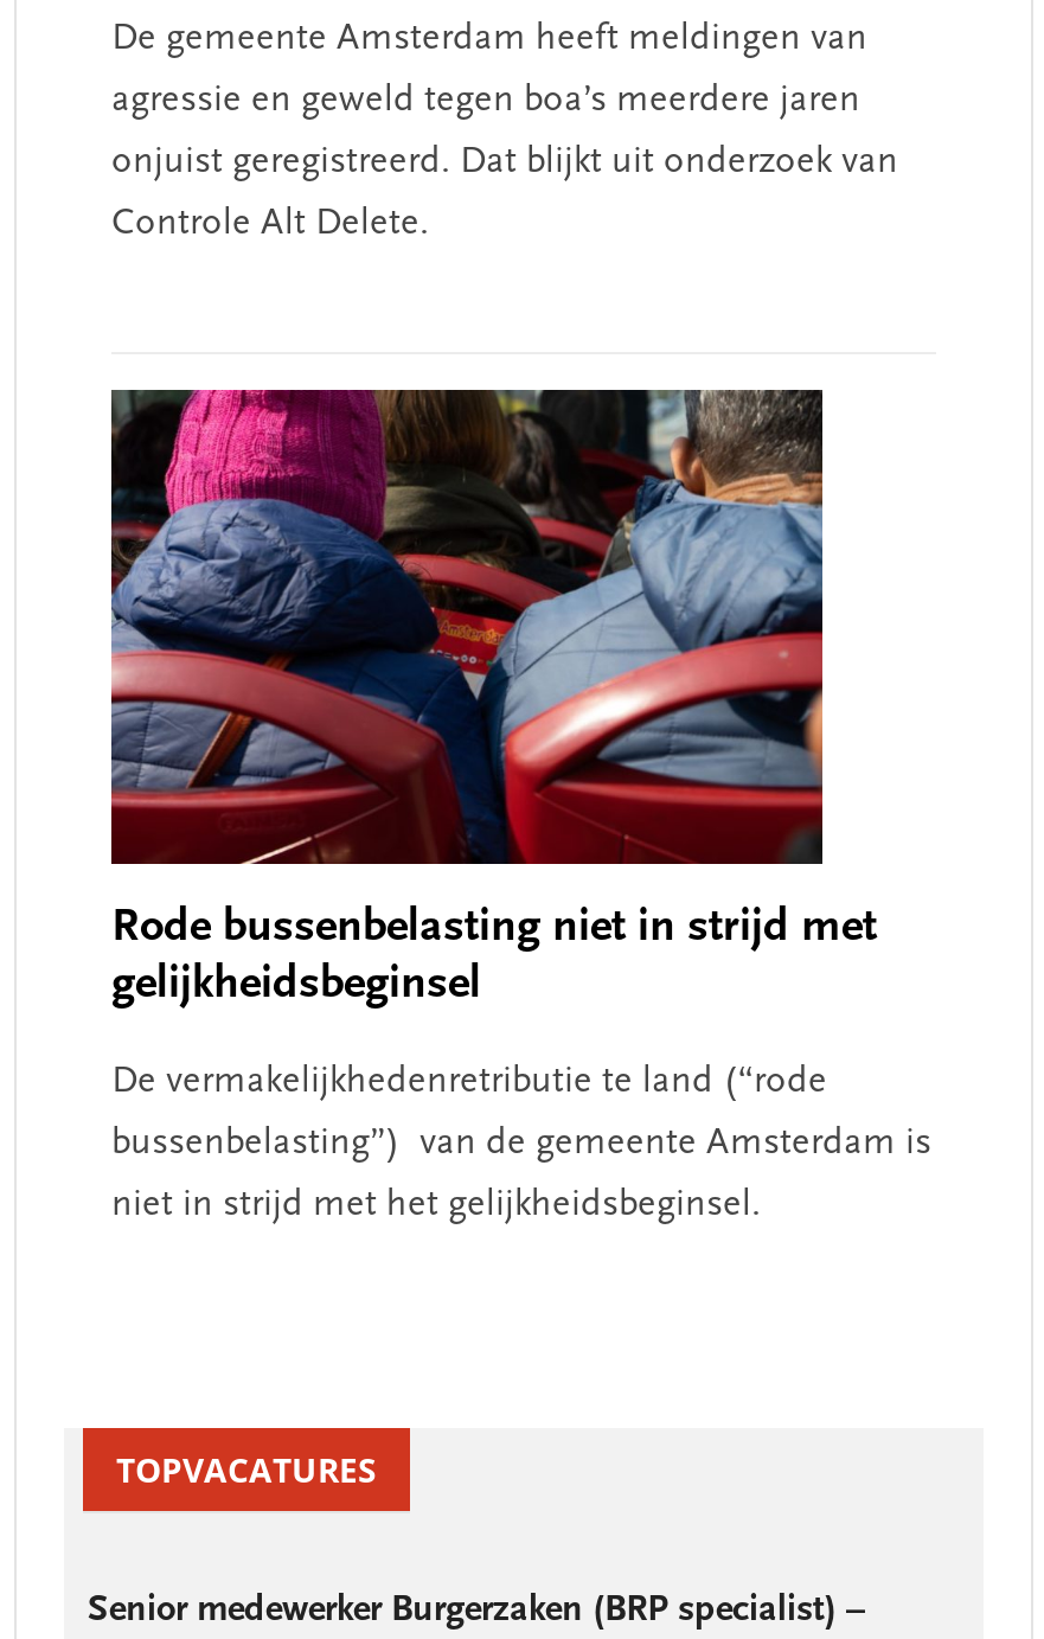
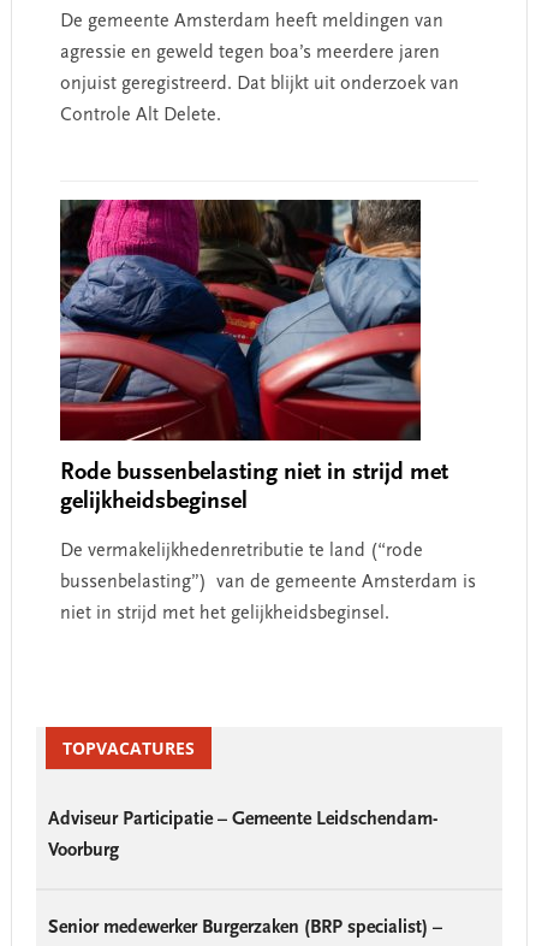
none -> [48,810,437,860] Adviseur Participatie – Gemeente Leidschendam- | Voorburg

